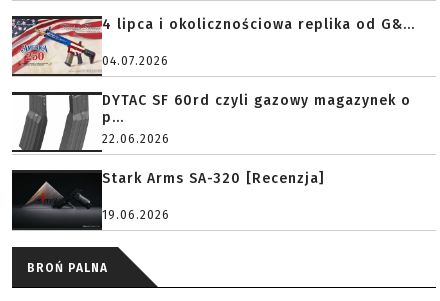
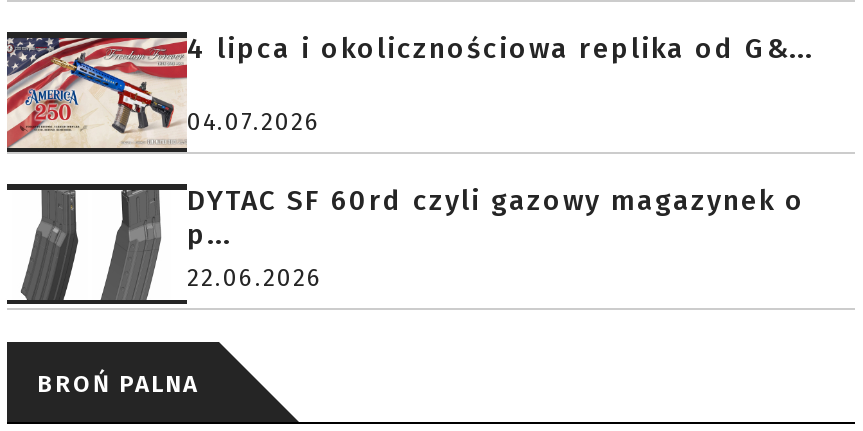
[11,170,326,231] [image] | Stark Arms SA-320 [Recenzja] | 19.06.2026 -> none

